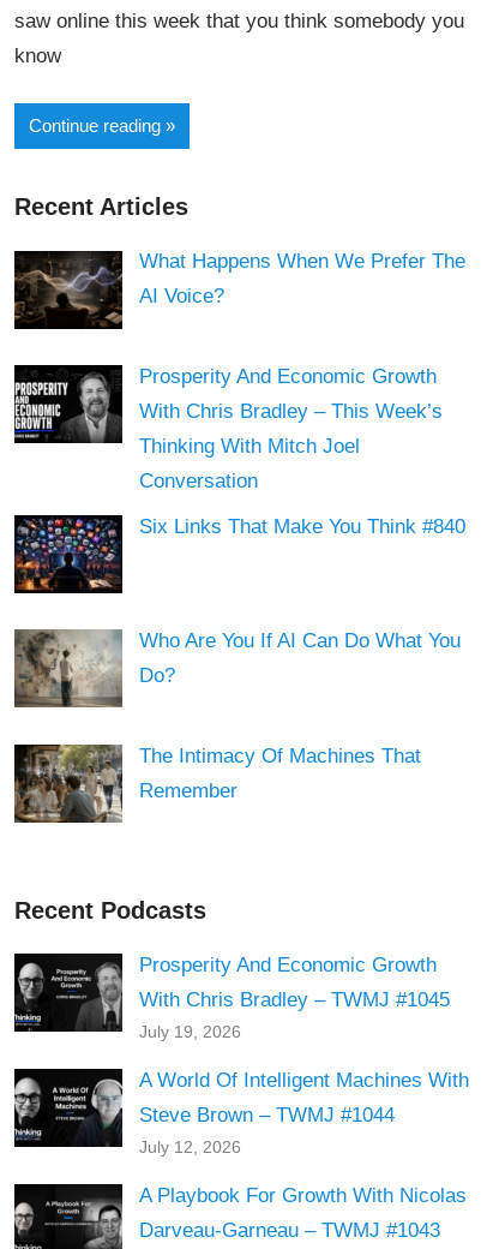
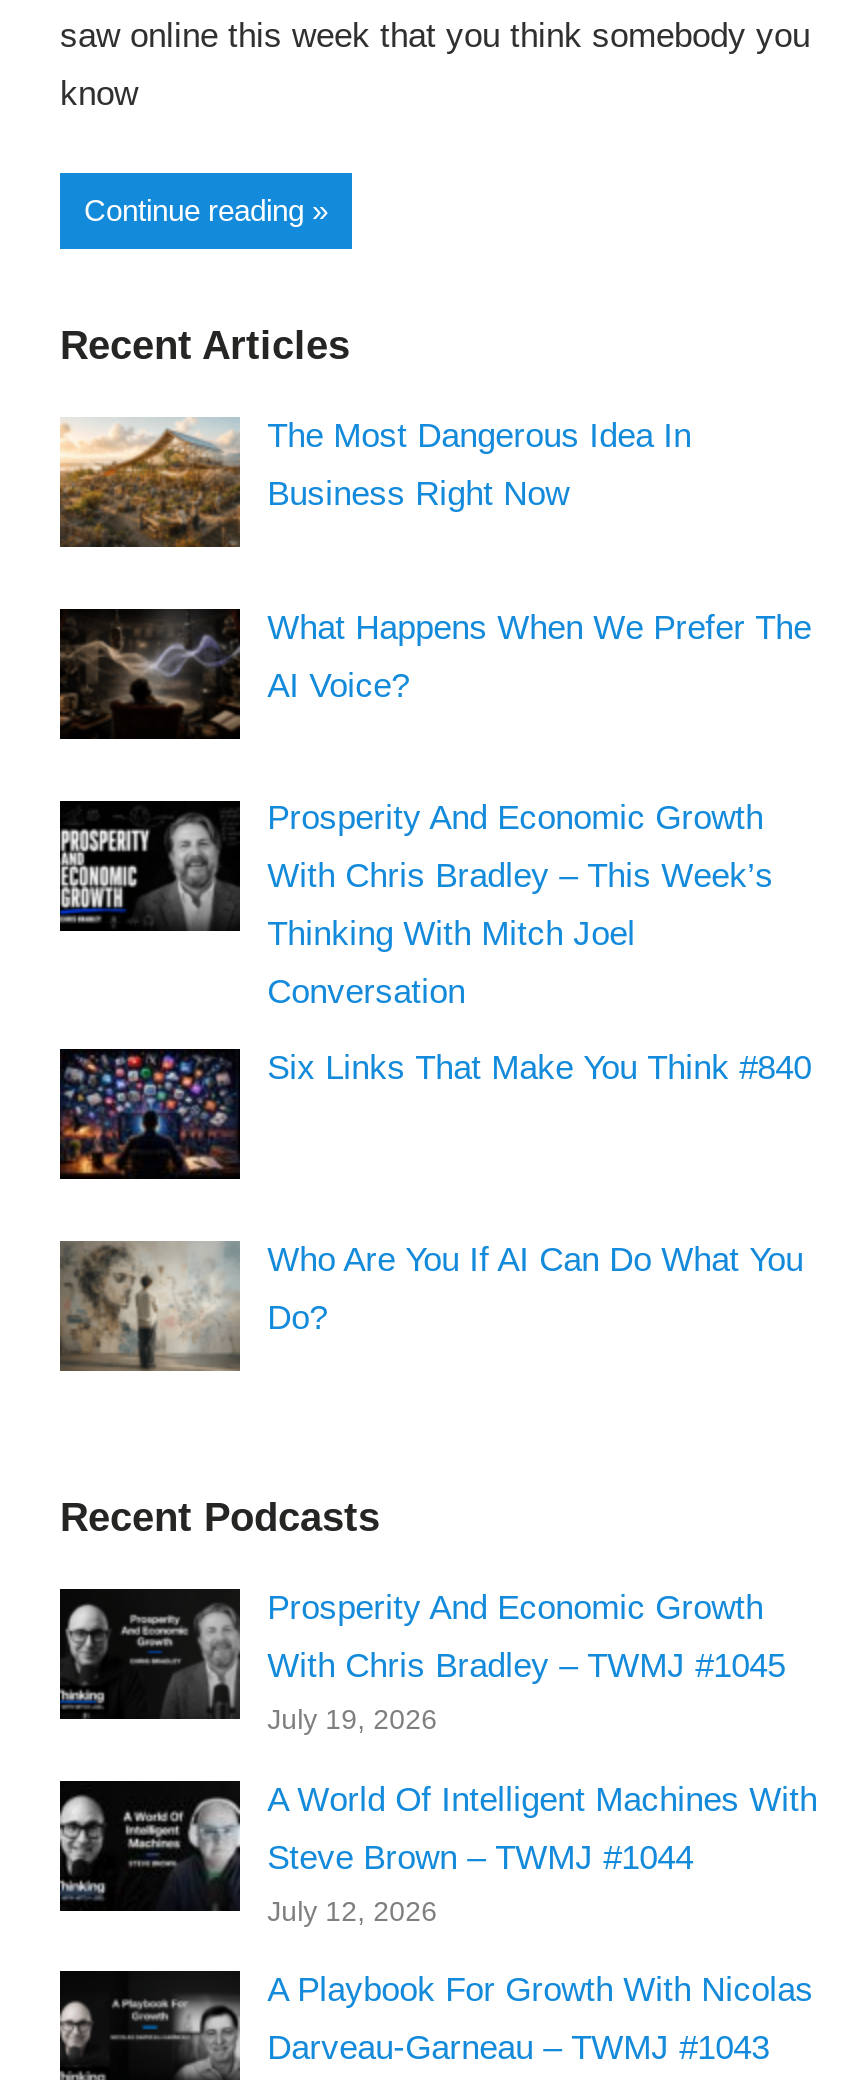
none -> [58,417,691,548] [image] | The Most Dangerous Idea In | Business Right Now
moved [12,250,465,687] -> [56,608,811,1336]: [image] | What Happens When We Prefer The | AI Voice? | ... | Who Are You If AI Can Do What You | Do?
[16,744,421,824] [image] | The Intimacy Of Machines That | Remember -> none

